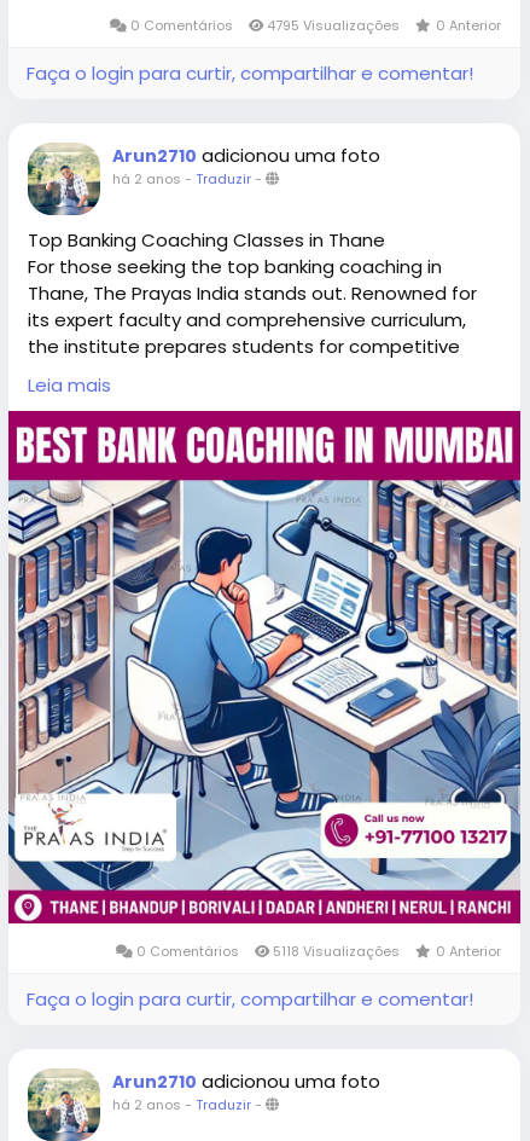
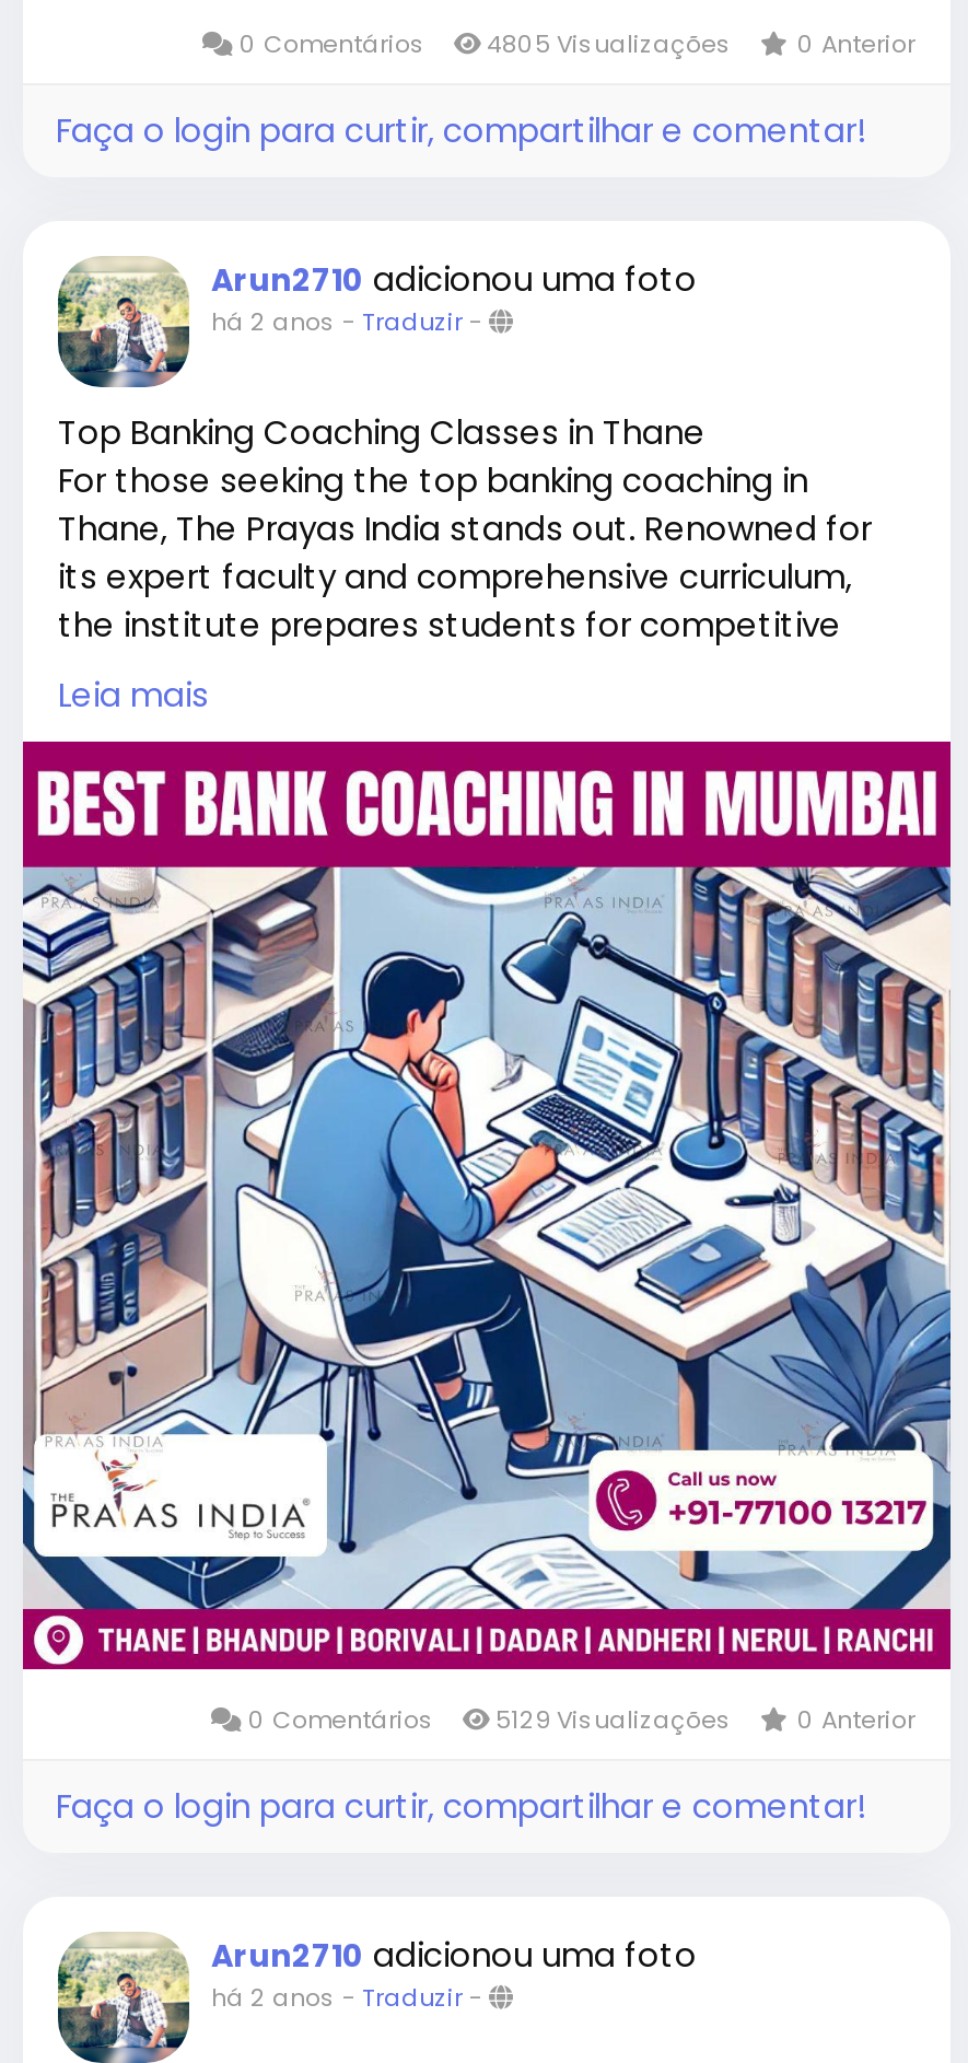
[263,16,403,35] 4795 Visualizações -> [480,26,738,61] 4805 Visualizações
[269,942,403,961] 5118 Visualizações -> [489,1702,738,1737] 5129 Visualizações

